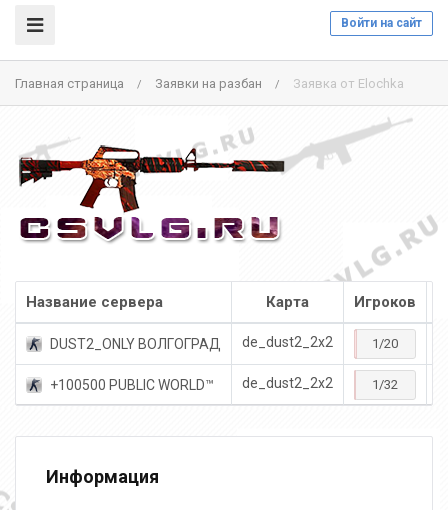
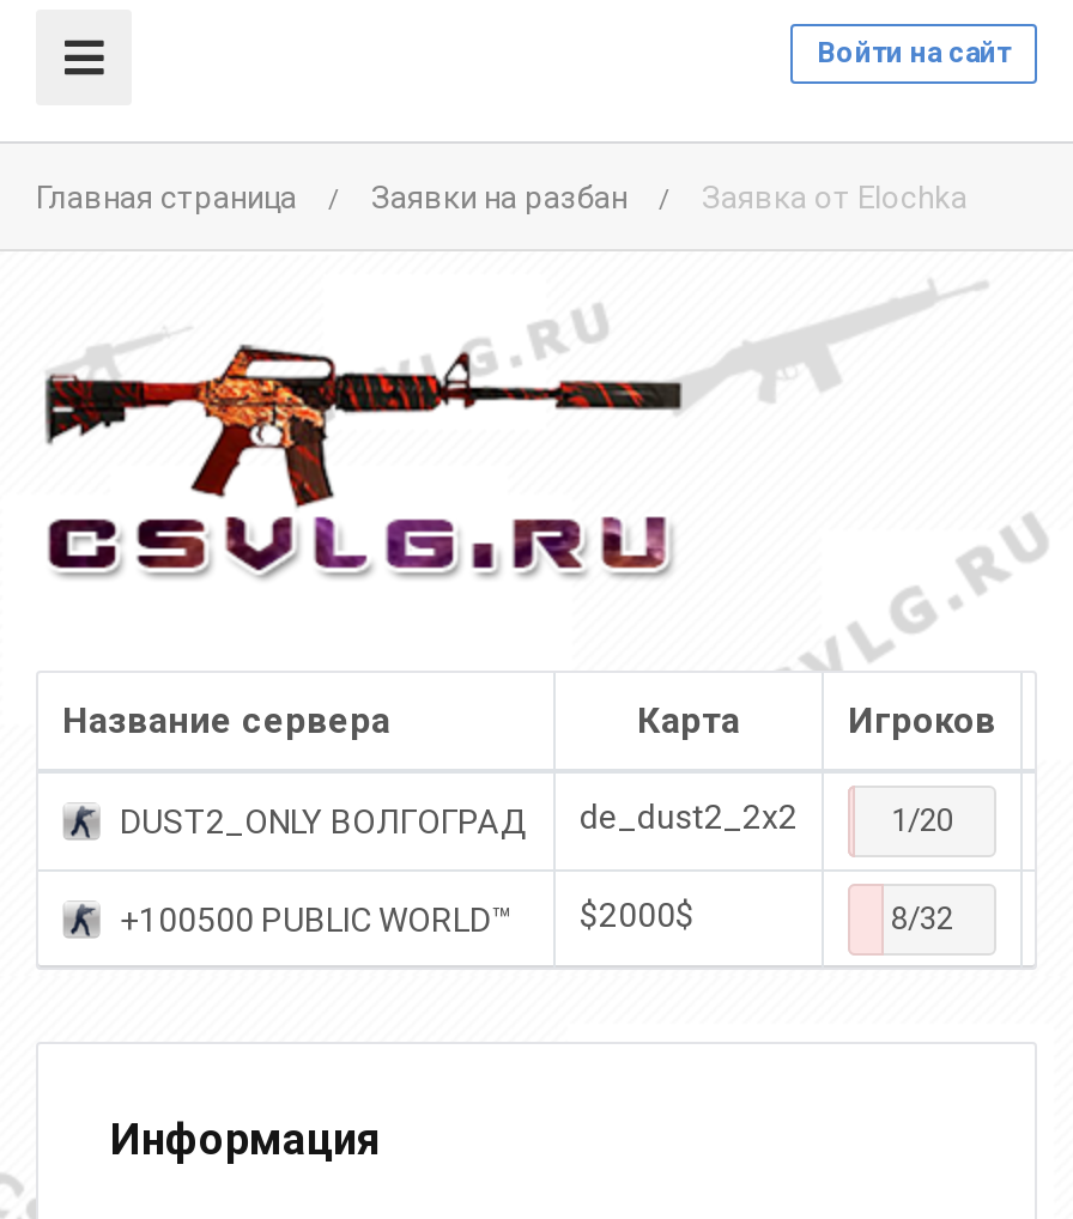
[242,375,398,392] de_dust2_2x2 | 1/32 -> [580,896,953,936] $2000$ | 8/32

